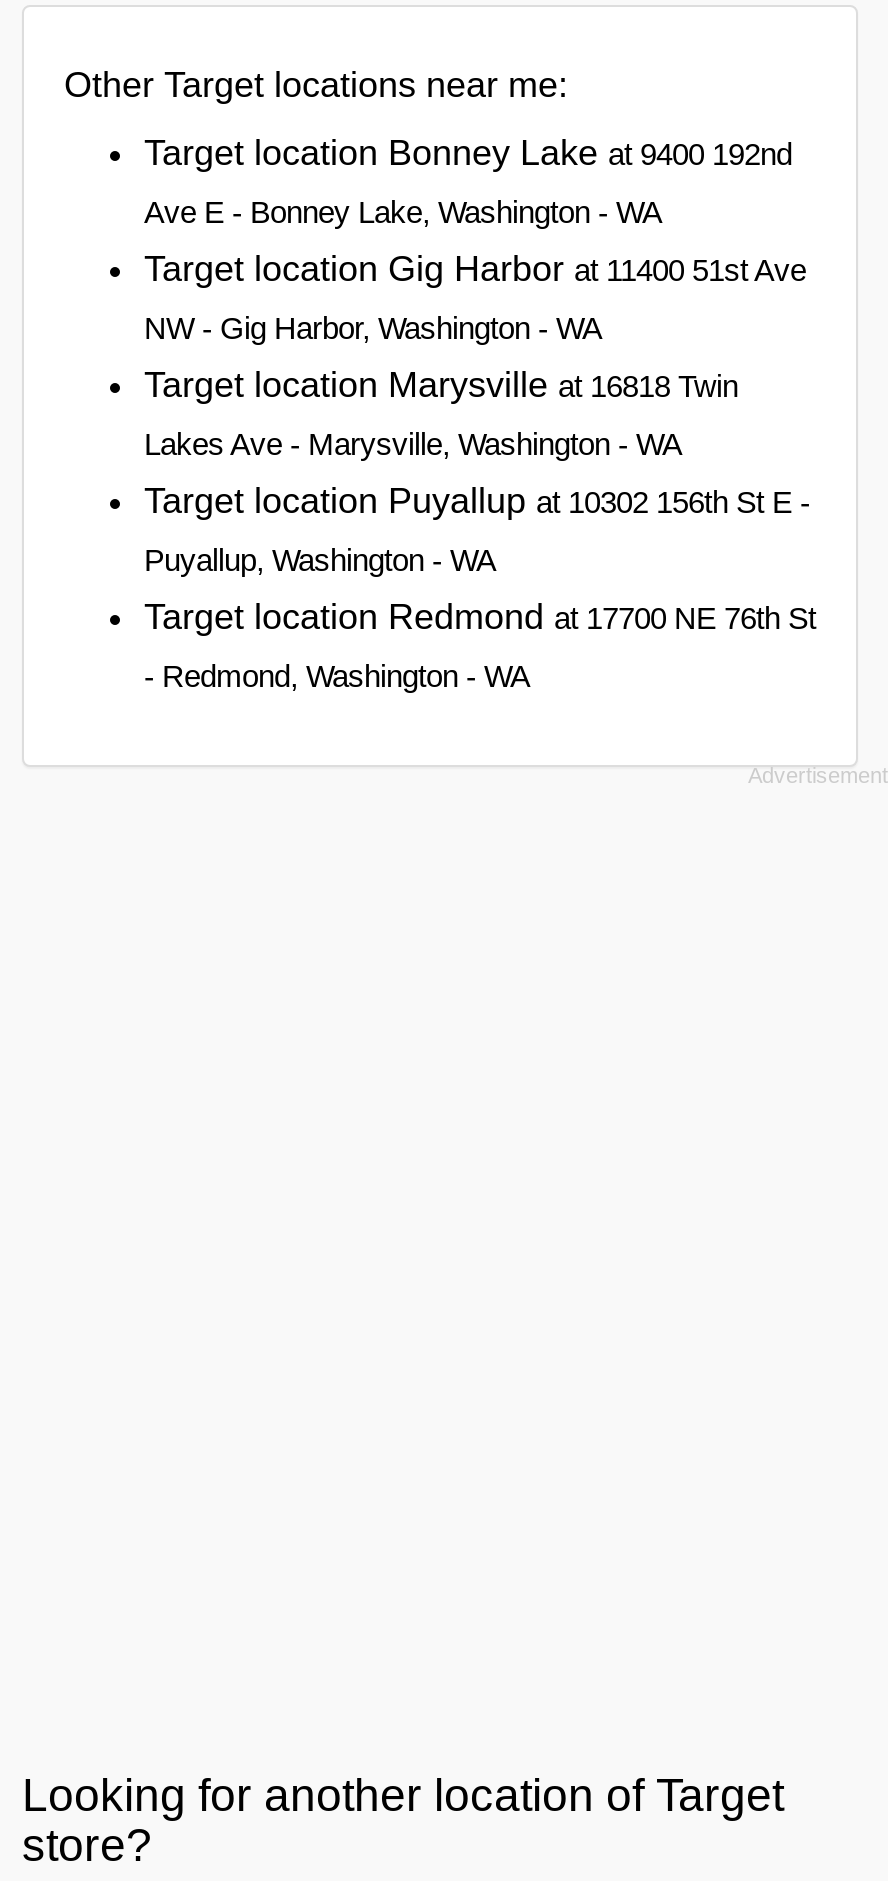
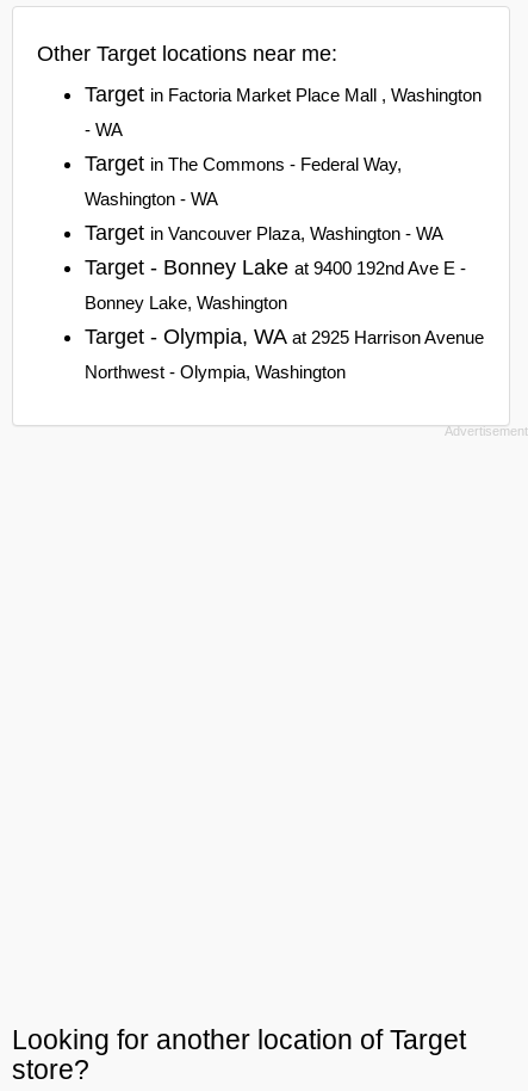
[144,133,816,693] Target location Bonney Lake at 9400 192nd | Ave E - Bonney Lake, Washington - WA | Target location Gig Harbor at 11400 51st Ave | NW - Gig Harbor, Washington - WA | Target location Marysville at 16818 Twin | Lakes Ave - Marysville, Washington - WA | Target location Puyallup at 10302 156th St E - | Puyallup, Washington - WA | Target location Redmond at 17700 NE 76th St | - Redmond, Washington - WA -> [85,82,484,382] Target in Factoria Market Place Mall , Washington | - WA | Target in The Commons - Federal Way, | Washington - WA | Target in Vancouver Plaza, Washington - WA | Target - Bonney Lake at 9400 192nd Ave E - | Bonney Lake, Washington | Target - Olympia, WA at 2925 Harrison Avenue | Northwest - Olympia, Washington

